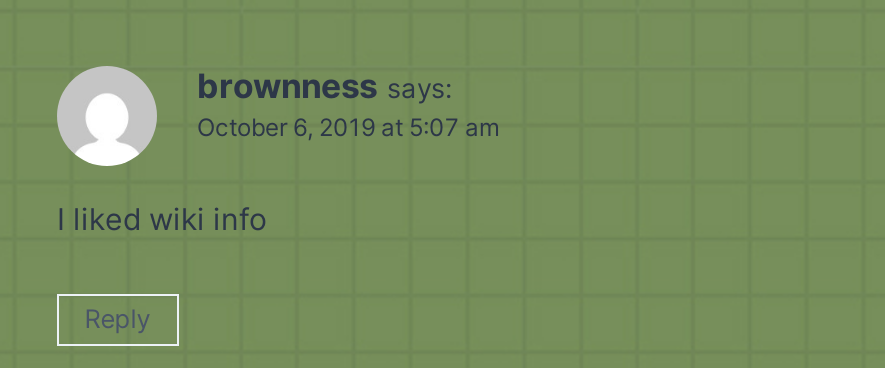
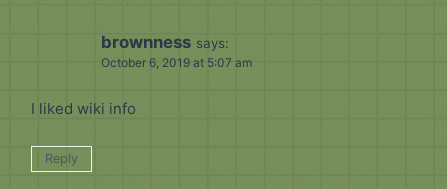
[55,64,159,168] [image] -> none

